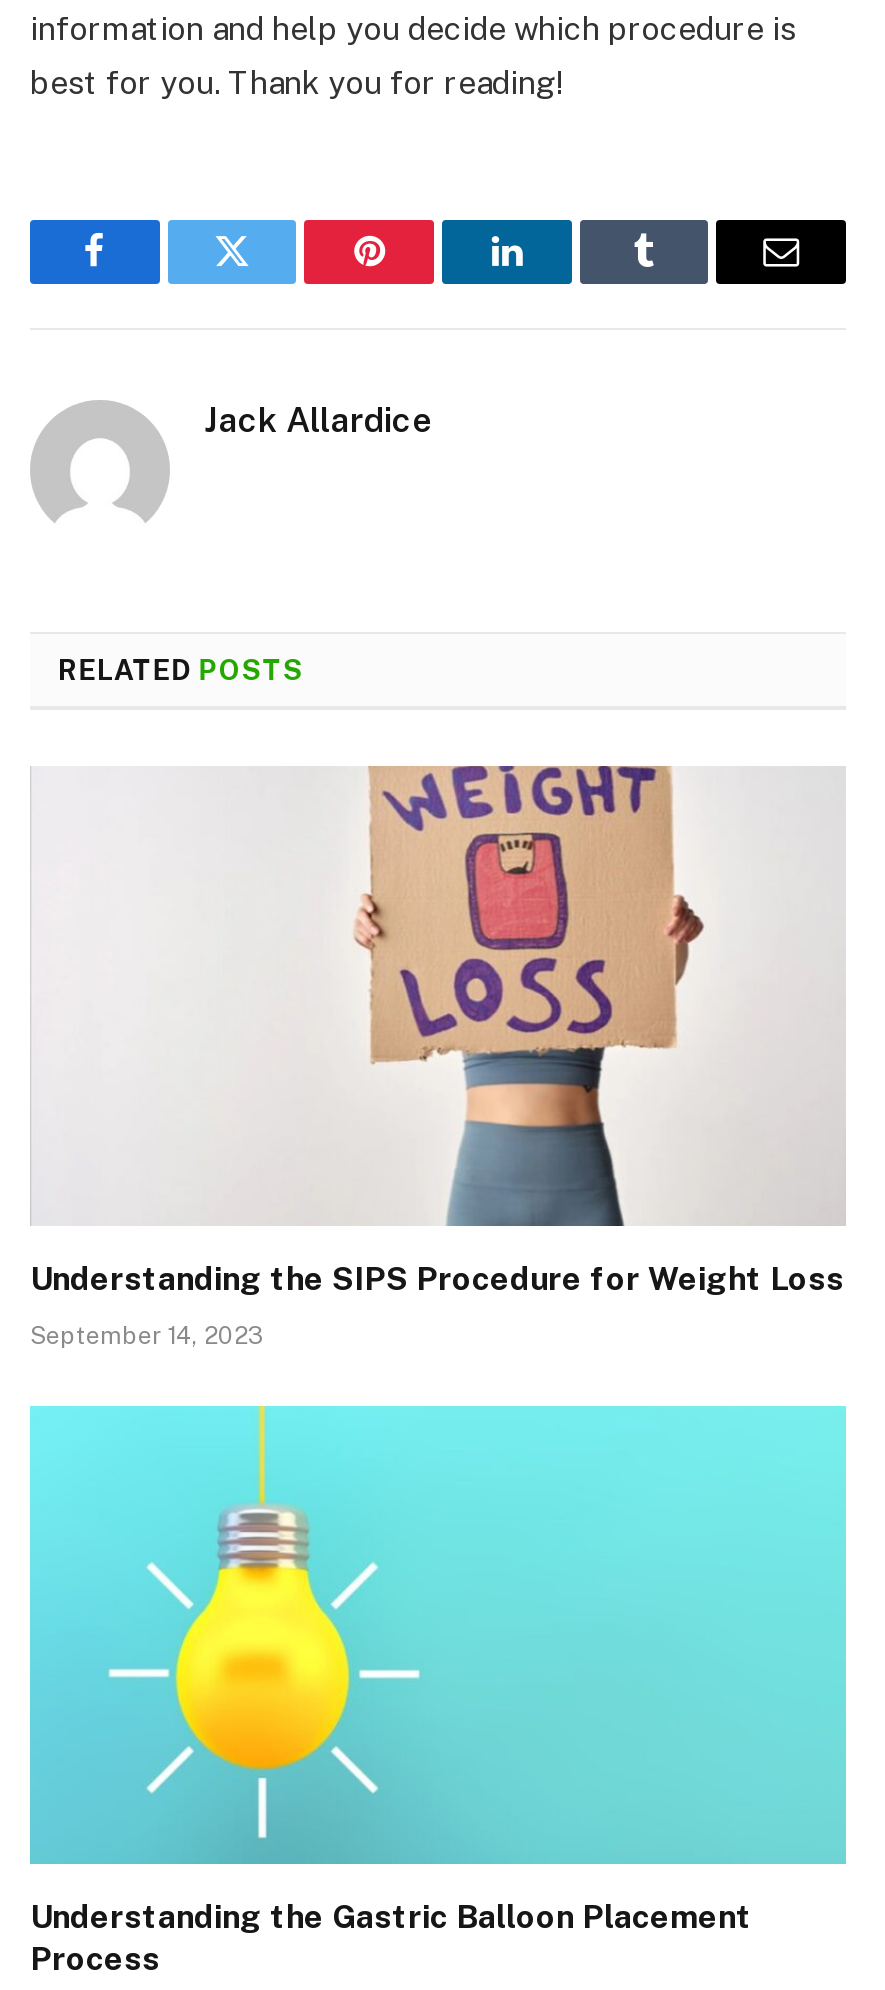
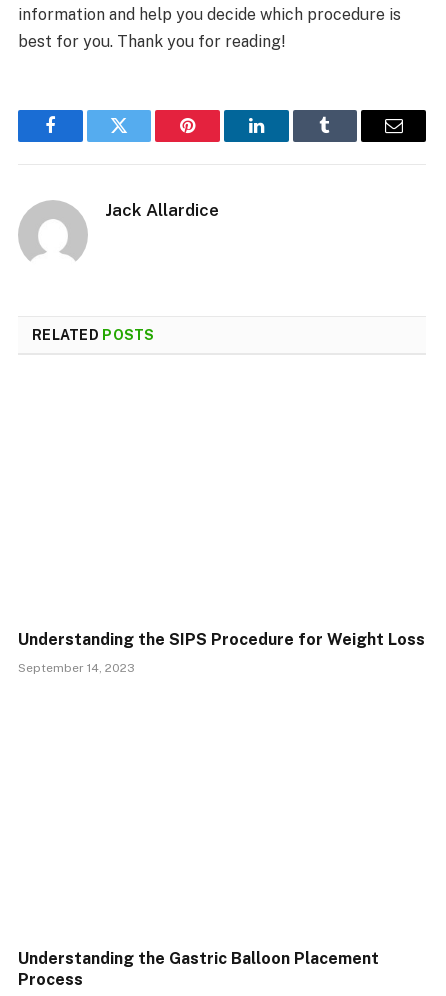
[144,764,846,1228] [image] -> none
[28,1404,848,1866] [image] -> none

